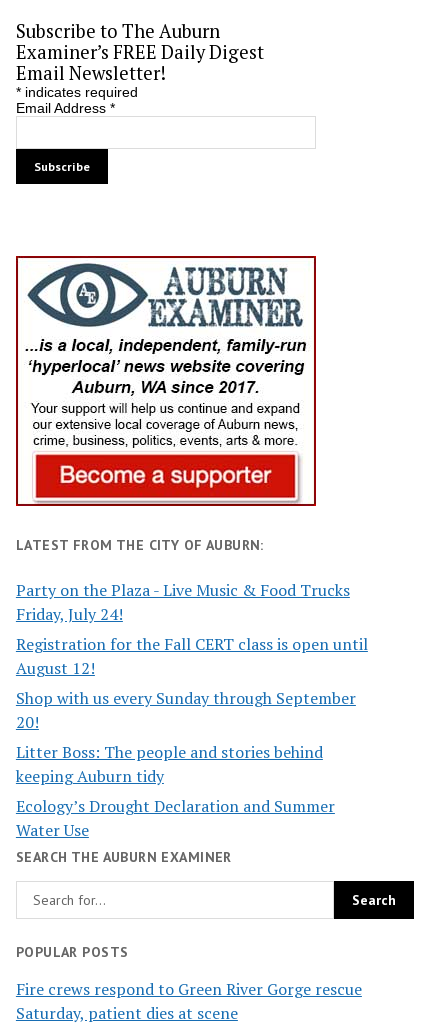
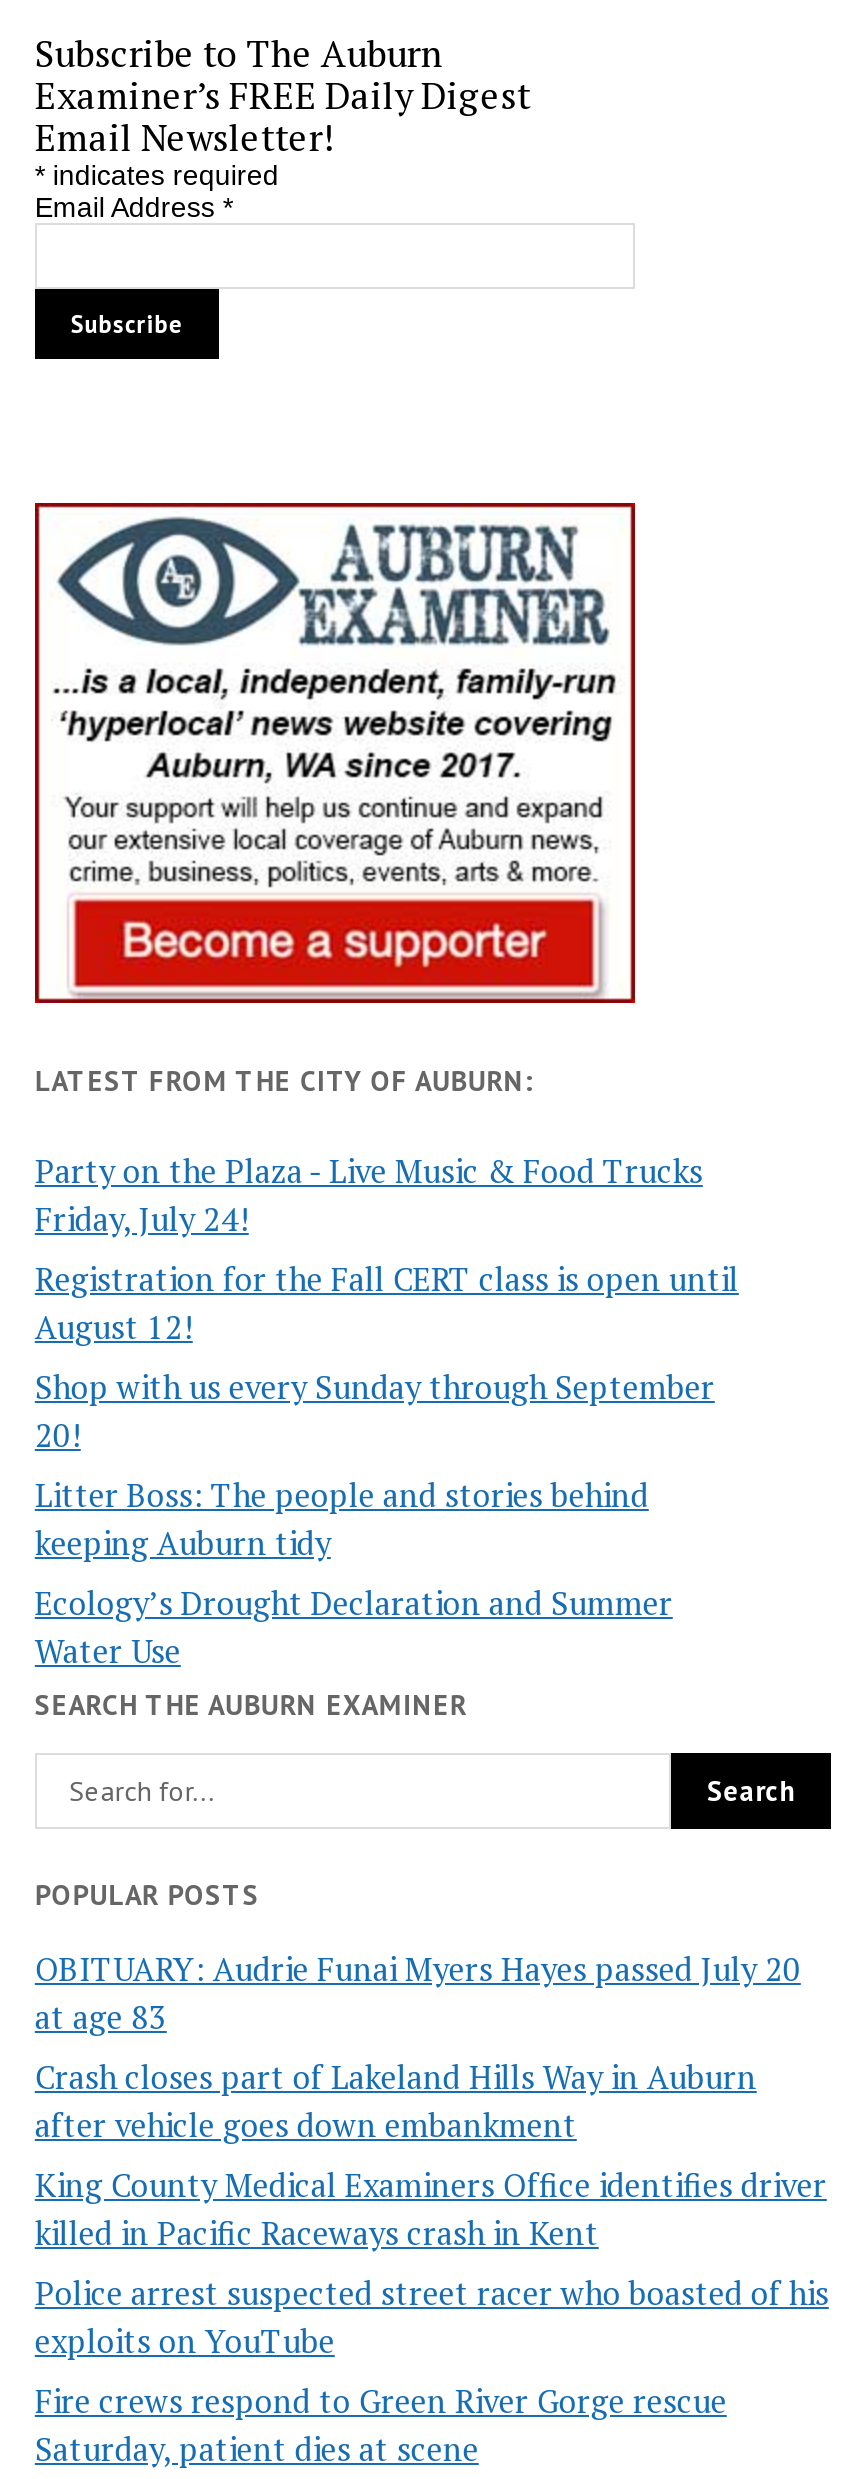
none -> [35,1947,829,2363] OBITUARY: Audrie Funai Myers Hayes passed July 20 | at age 83 | Crash closes part of Lakeland Hills Way in Auburn | after vehicle goes down embankment | King County Medical Examiners Office identifies driver | killed in Pacific Raceways crash in Kent | Police arrest suspected street racer who boasted of his | exploits on YouTube

